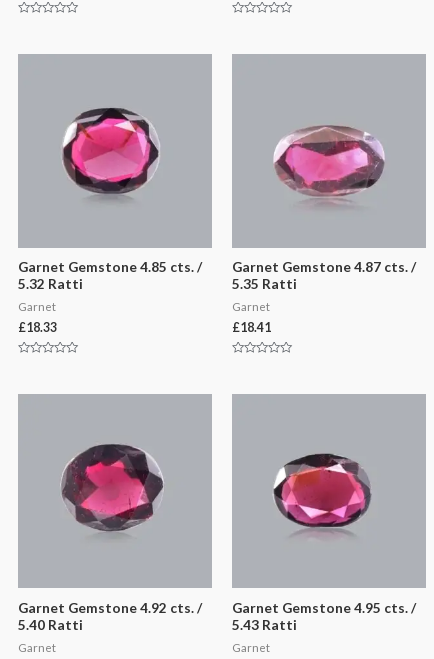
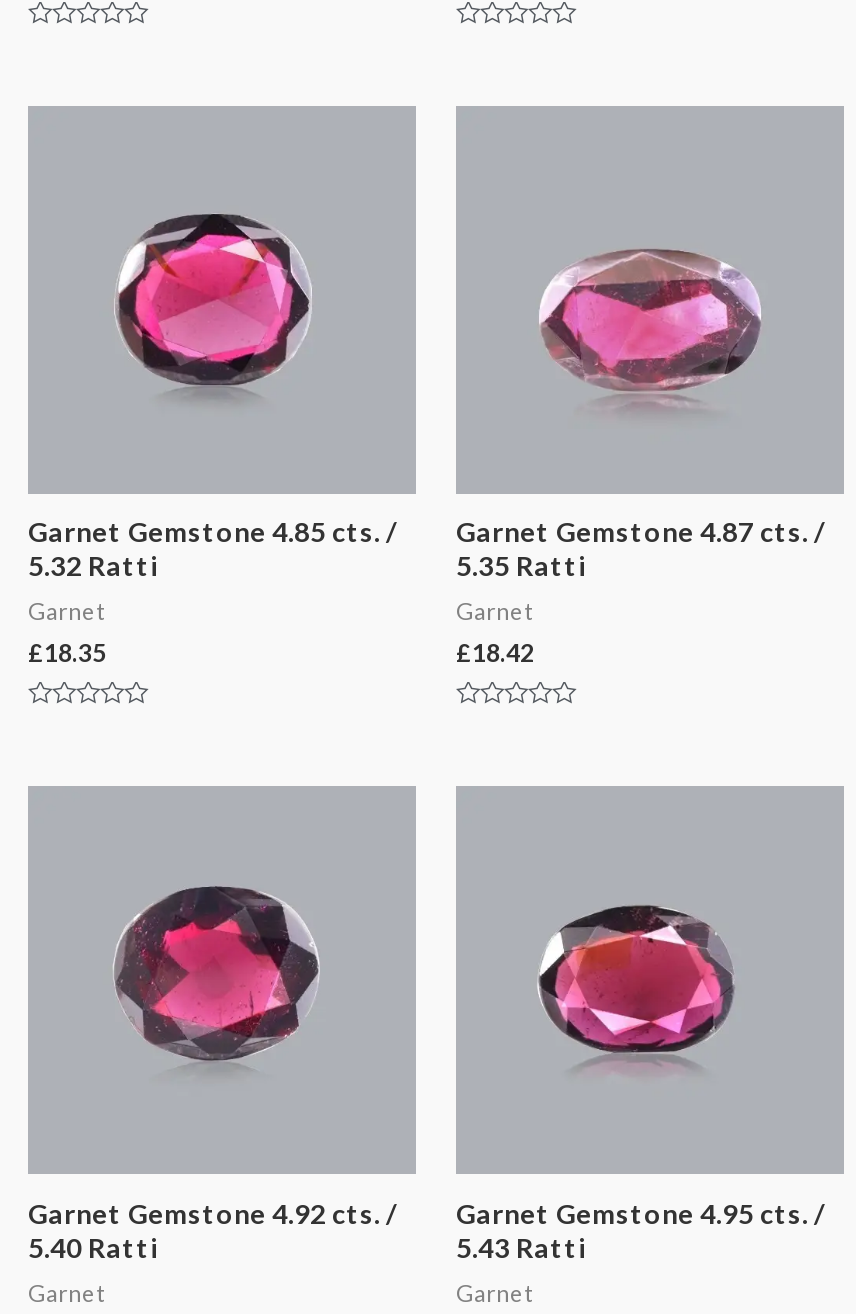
[18,320,57,335] £18.33 -> [28,638,106,668] £18.35
[232,320,271,335] £18.41 -> [456,638,534,668] £18.42

